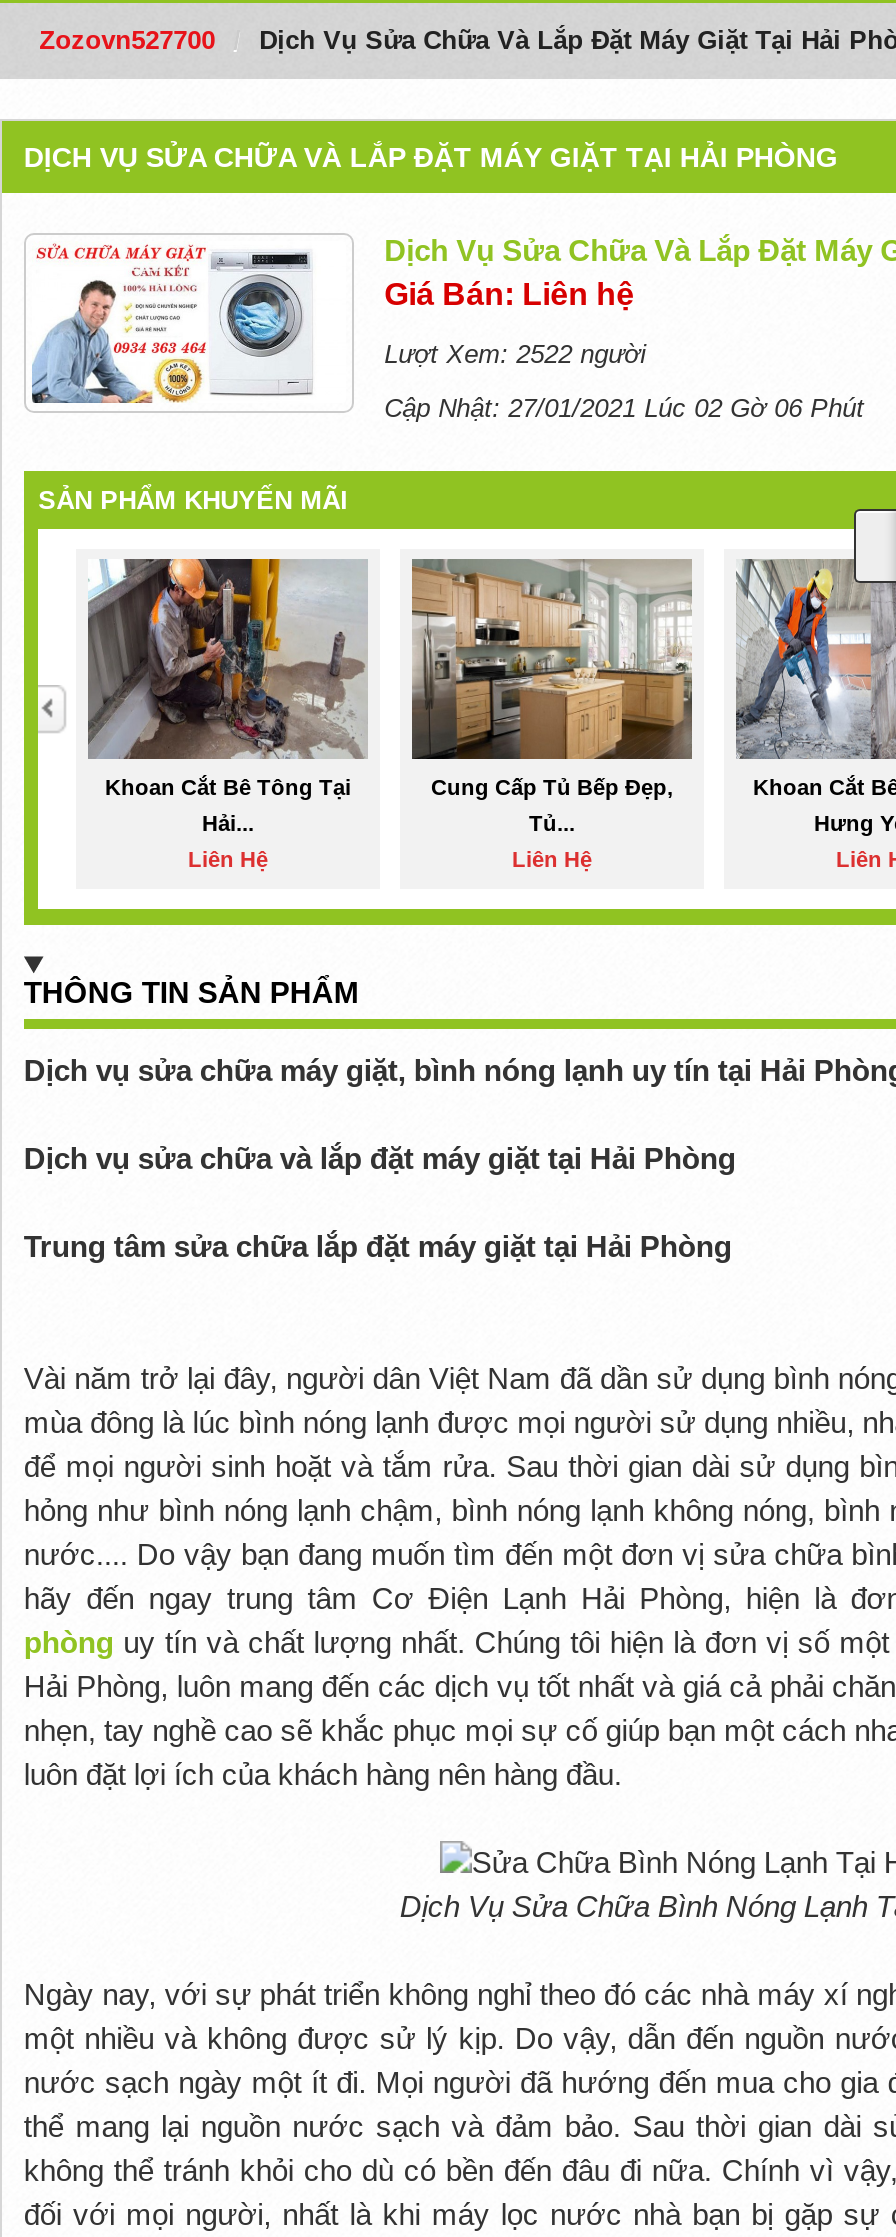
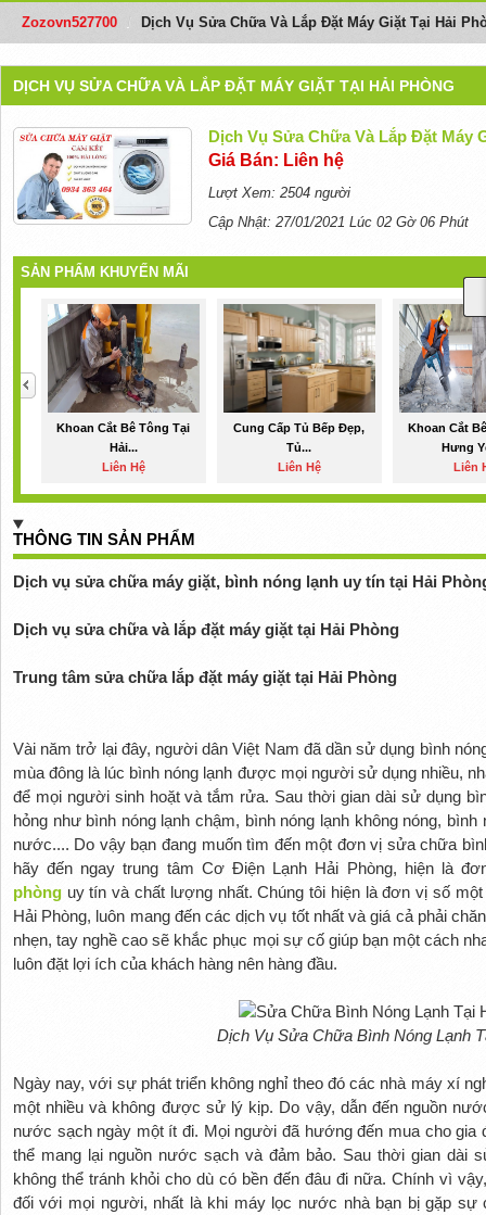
[384,339,646,369] Lượt Xem: 2522 người -> [208,185,351,201] Lượt Xem: 2504 người

